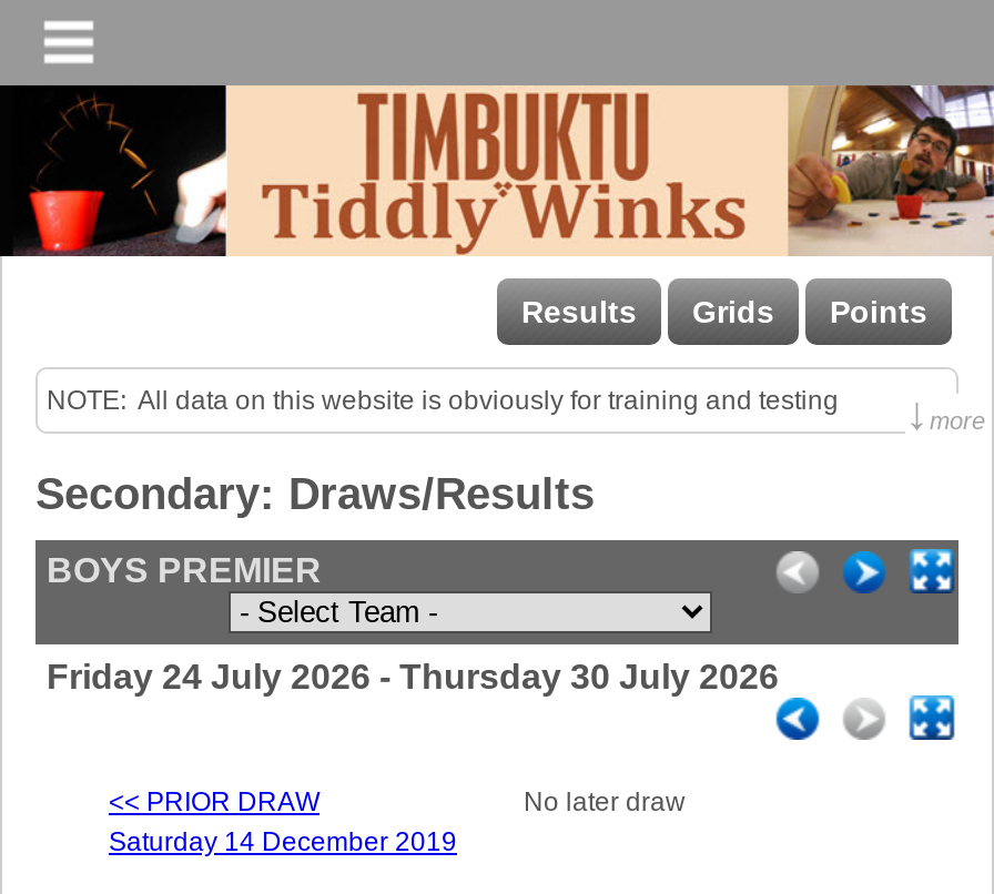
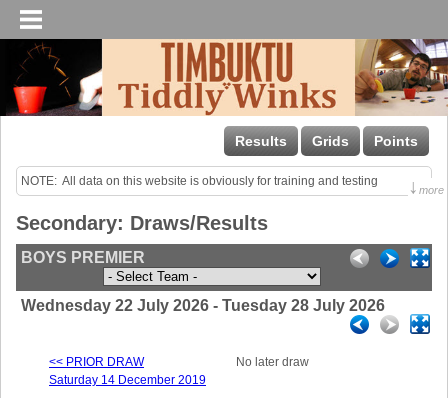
[47,657,779,695] Friday 24 July 2026 - Thursday 30 July 2026 -> [21,297,385,314] Wednesday 22 July 2026 - Tuesday 28 July 2026

